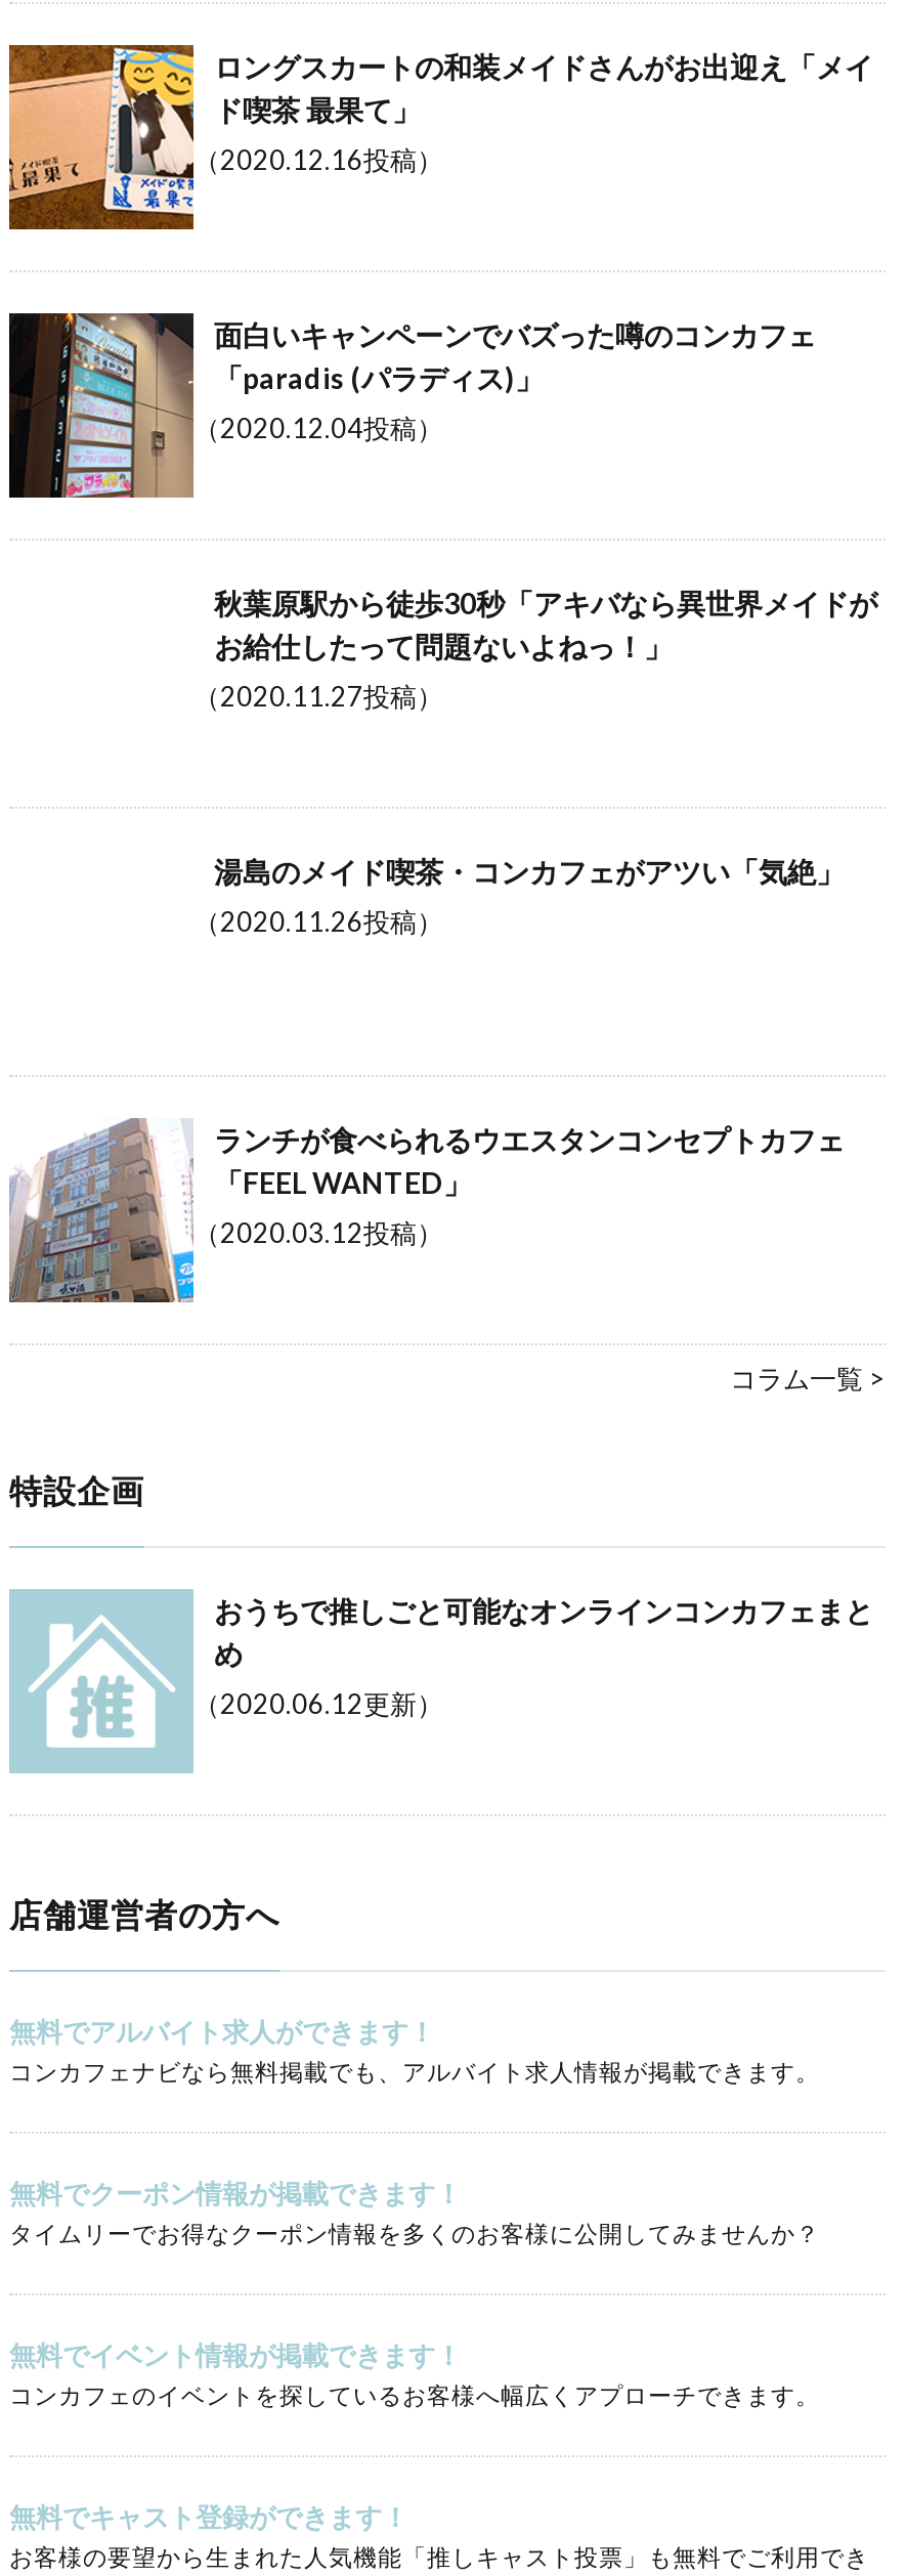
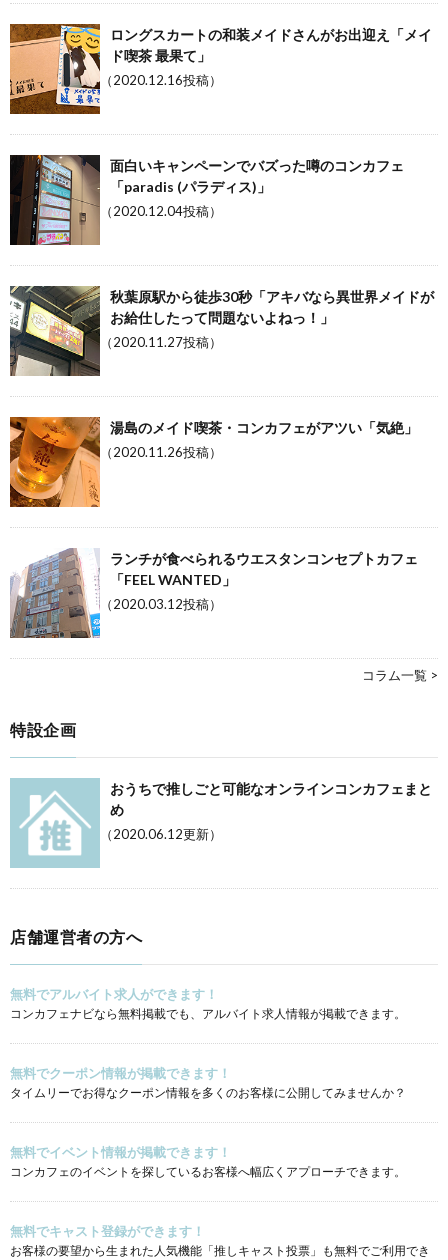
none -> [9,285,101,377] [image]
none -> [9,416,101,508] [image]

